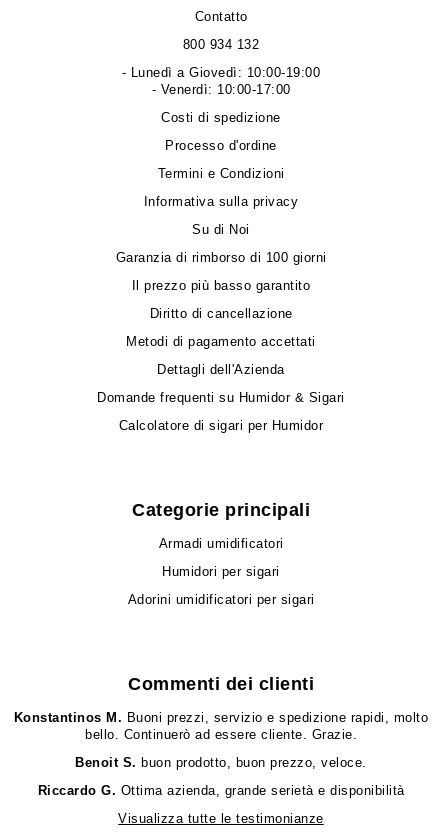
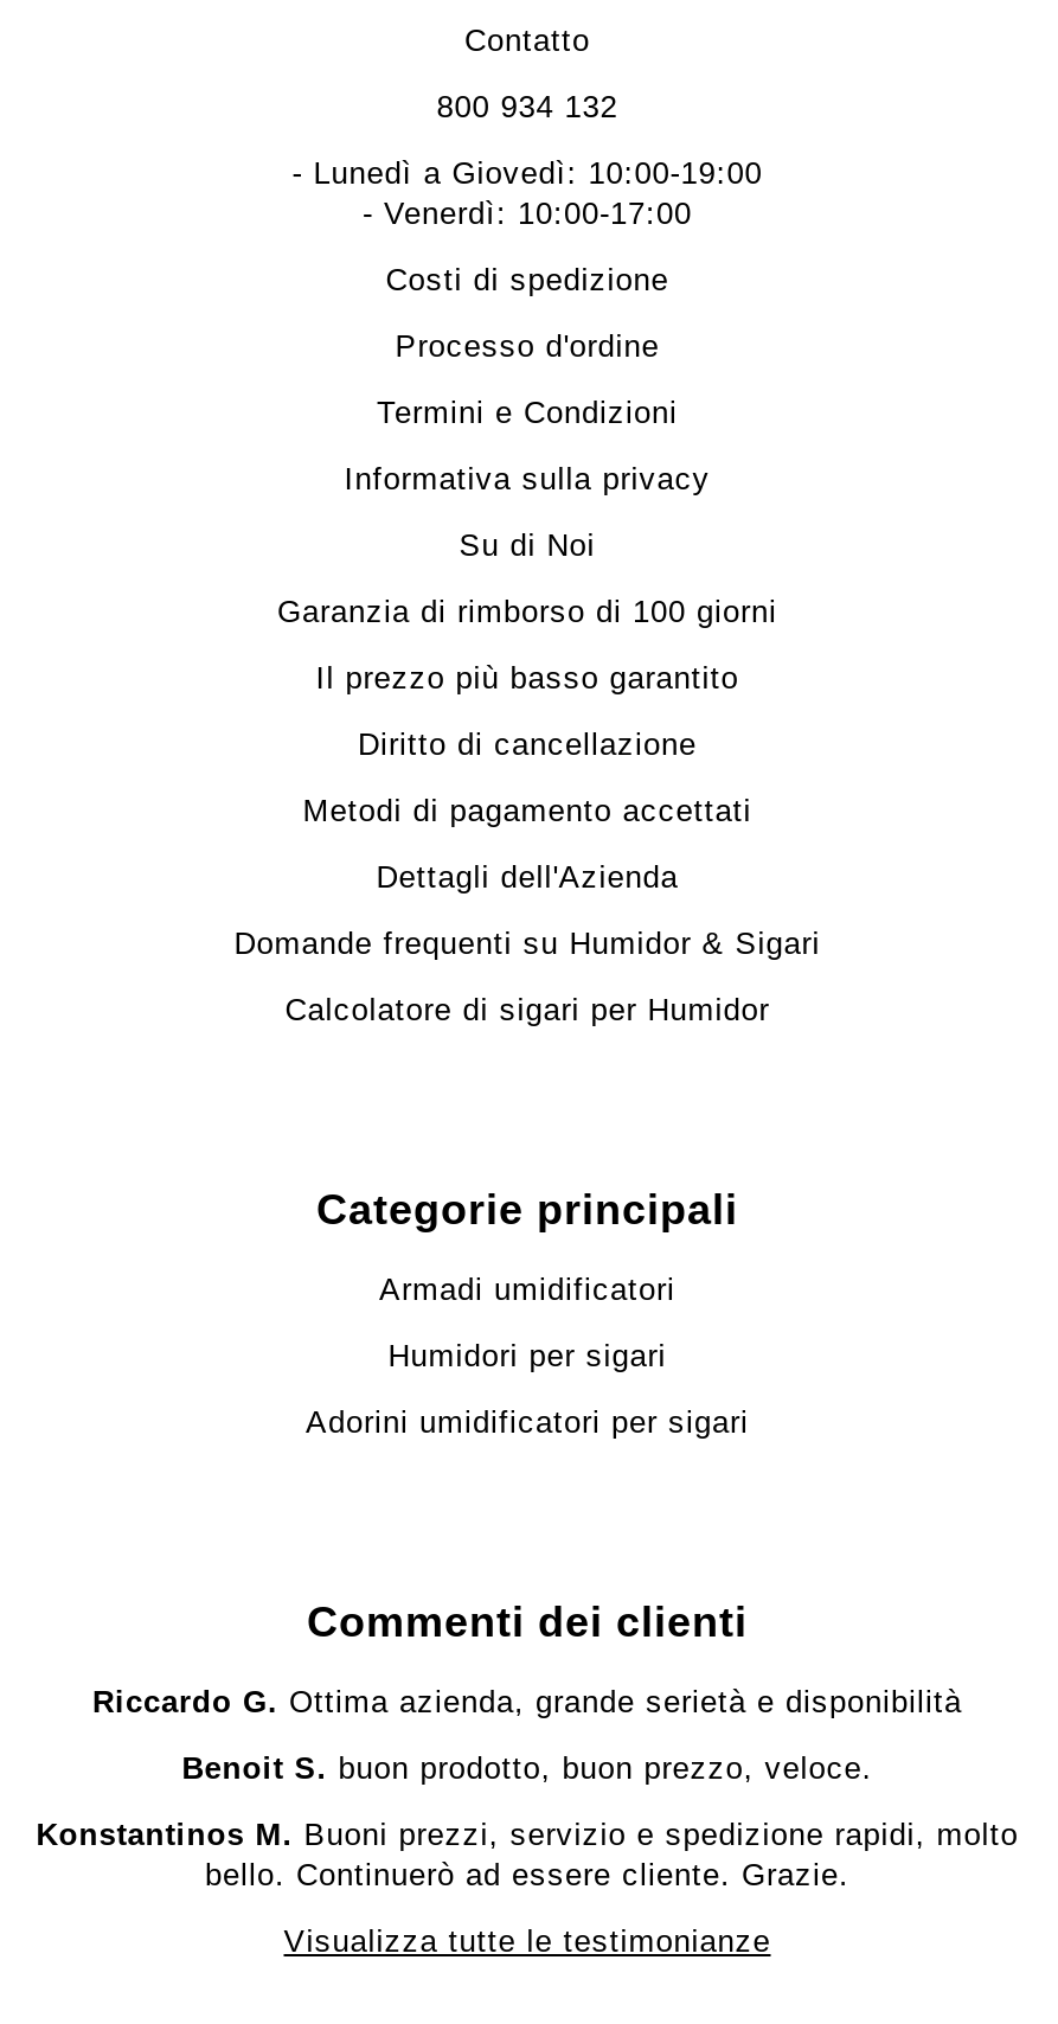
moved [14,710,428,742] -> [36,1817,1018,1893]: Konstantinos M. Buoni prezzi, servizio e spedizione rapidi, molto | bello. Continuerò ad essere cliente. Grazie.
moved [37,755,404,798] -> [92,1684,962,1786]: Benoit S. buon prodotto, buon prezzo, veloce. | Riccardo G. Ottima azienda, grande serietà e disponibilità

